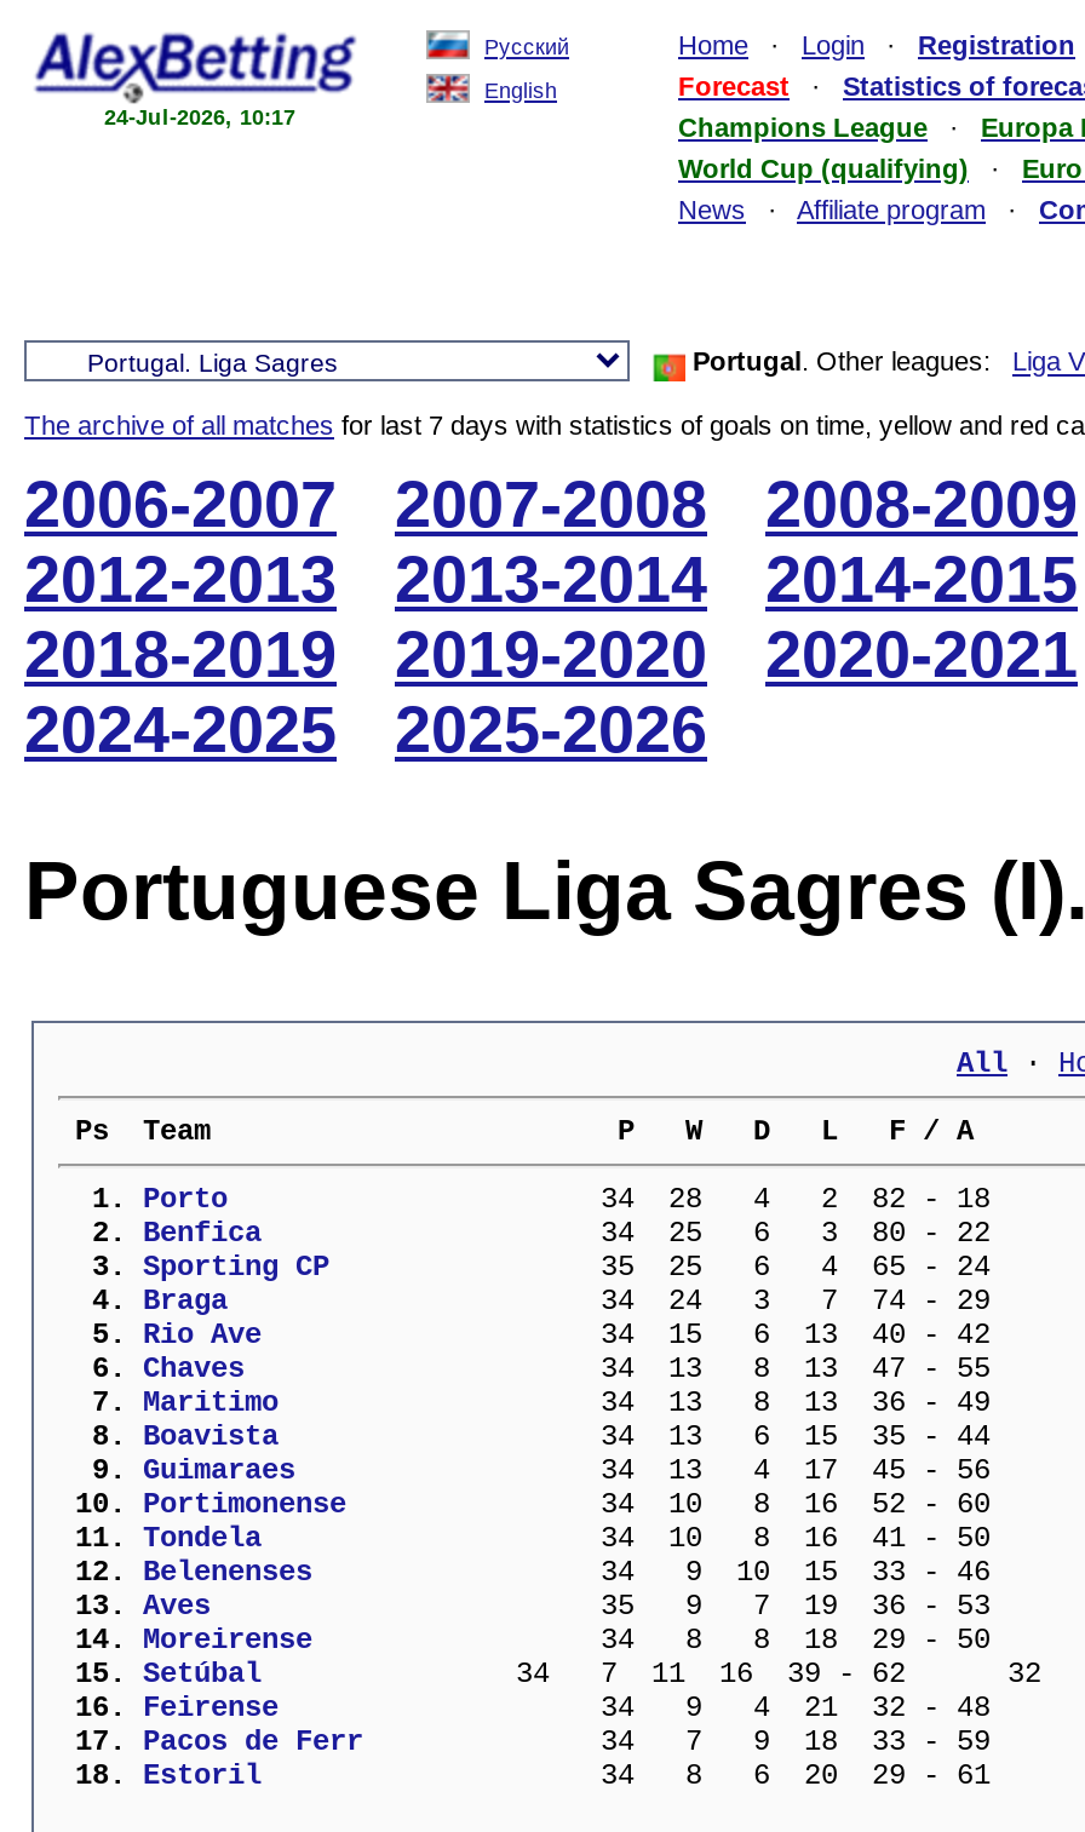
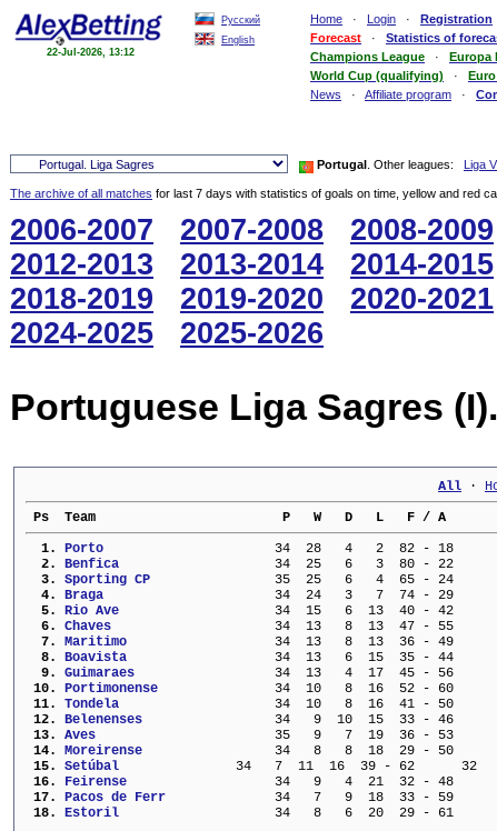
[104,105,295,130] 24-Jul-2026, 10:17 -> [47,47,135,58] 22-Jul-2026, 13:12

